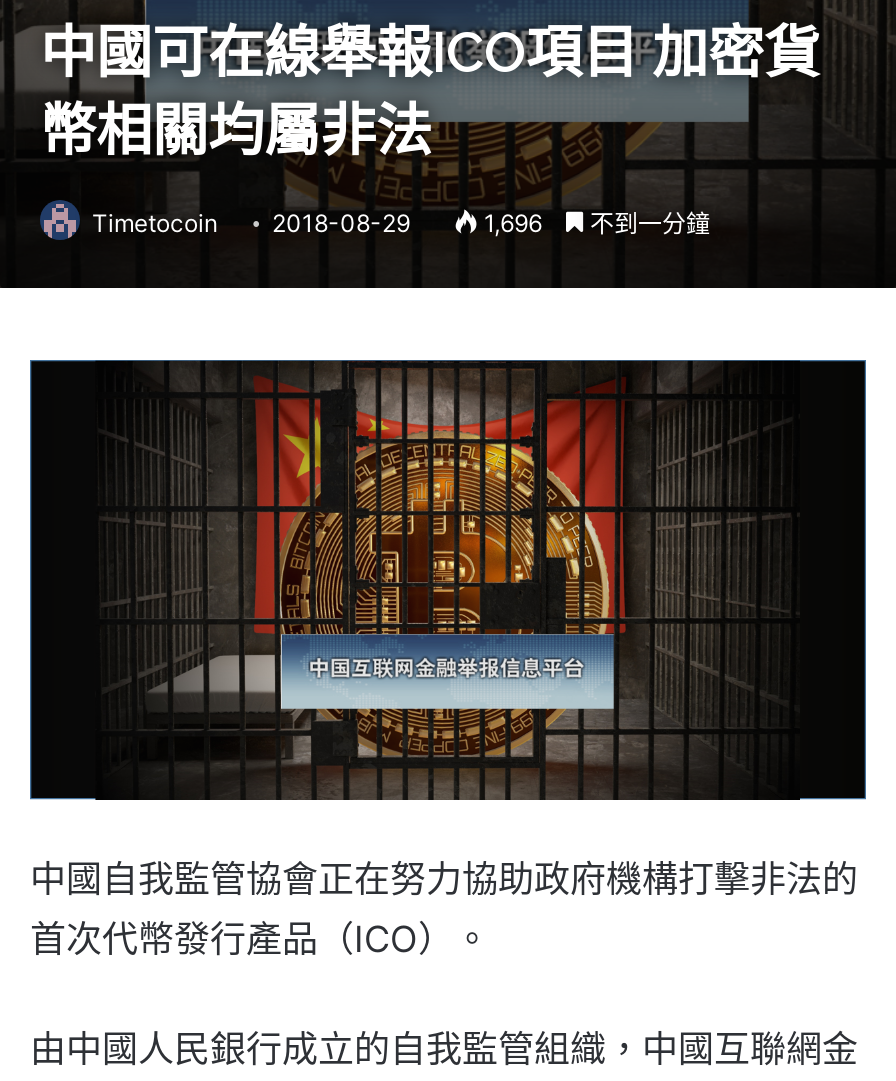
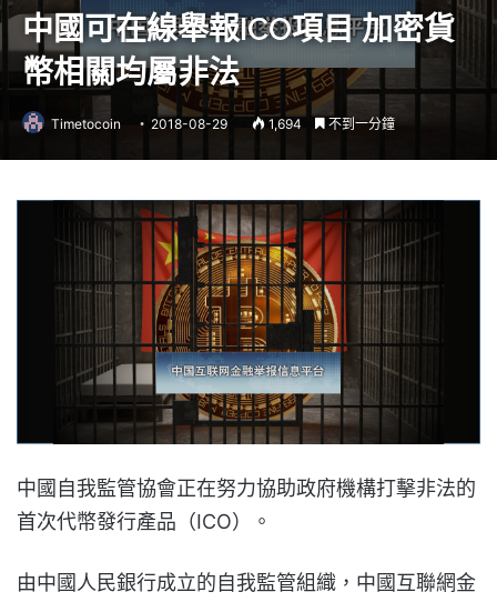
[478,208,710,238] 1,696 不到一分鐘 -> [265,116,395,132] 1,694 不到一分鐘

